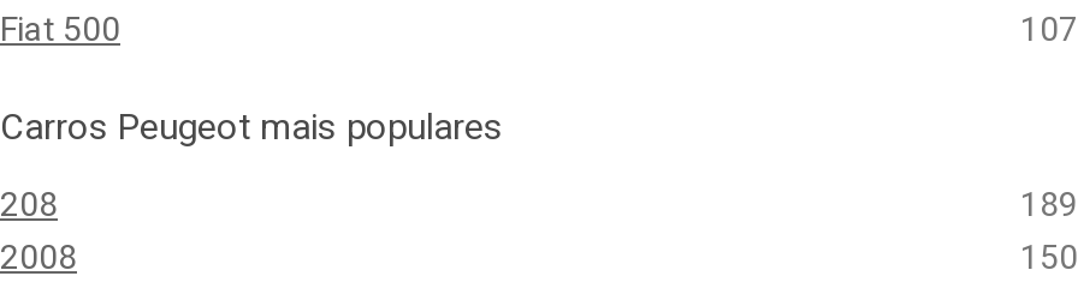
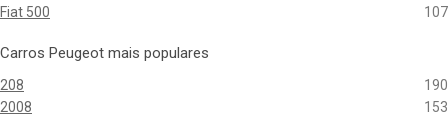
[1020,185,1078,223] 189 -> [424,77,448,93] 190
[1020,238,1078,276] 150 -> [424,99,448,115] 153

